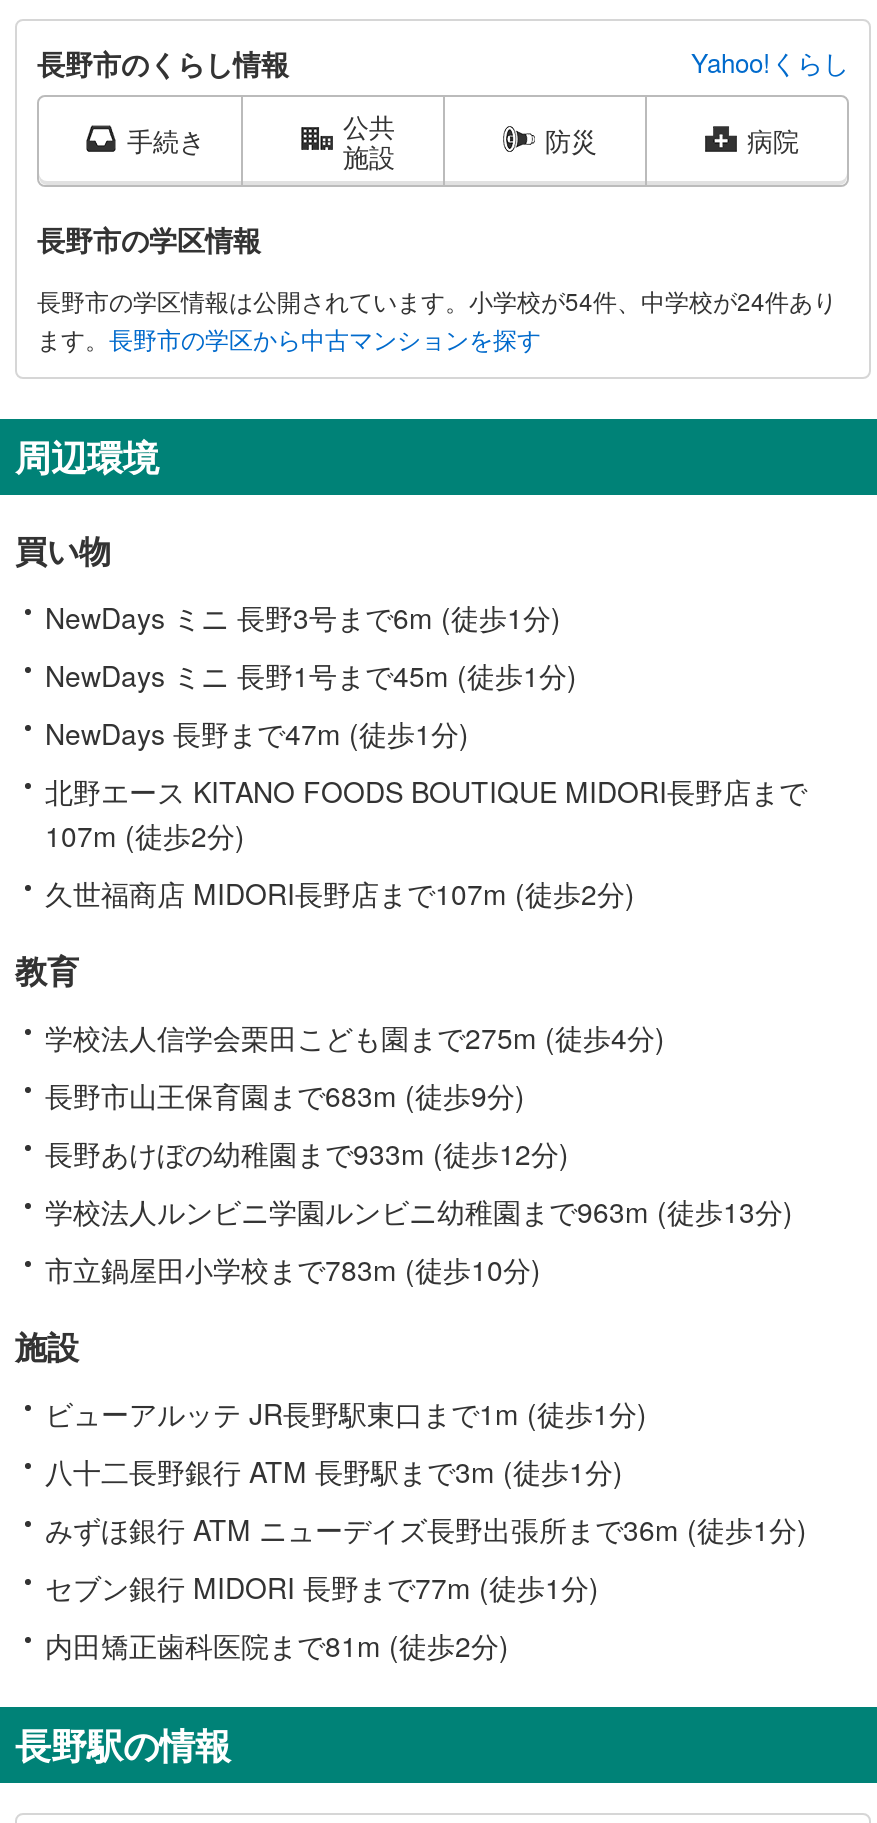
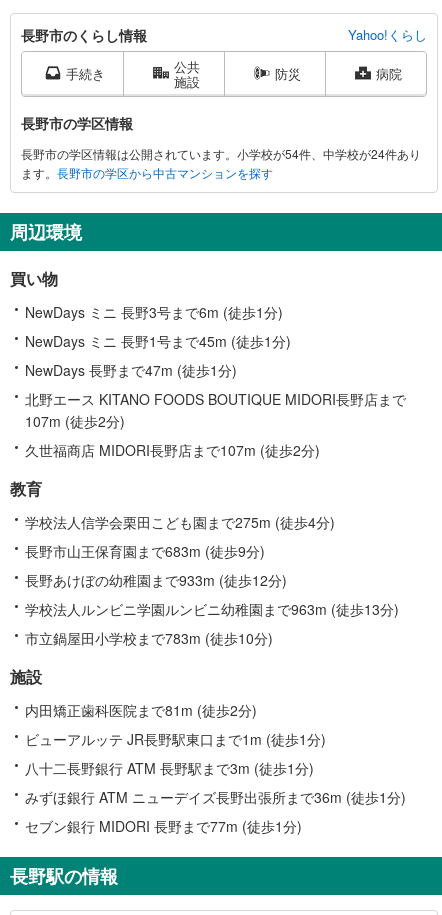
moved [45,1393,807,1607] -> [25,729,406,836]: ビューアルッテ JR長野駅東口まで1m (徒歩1分) | 八十二長野銀行 ATM 長野駅まで3m (徒歩1分) | みずほ銀行 ATM ニューデイズ長野出張所まで36m (徒歩1分) | セブン銀行 MIDORI 長野まで77m (徒歩1分)
moved [45,1625,509,1665] -> [25,700,257,720]: 内田矯正歯科医院まで81m (徒歩2分)

